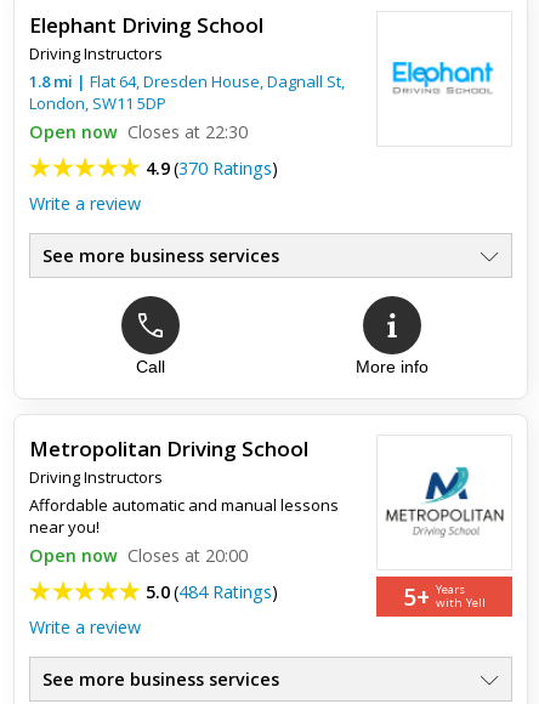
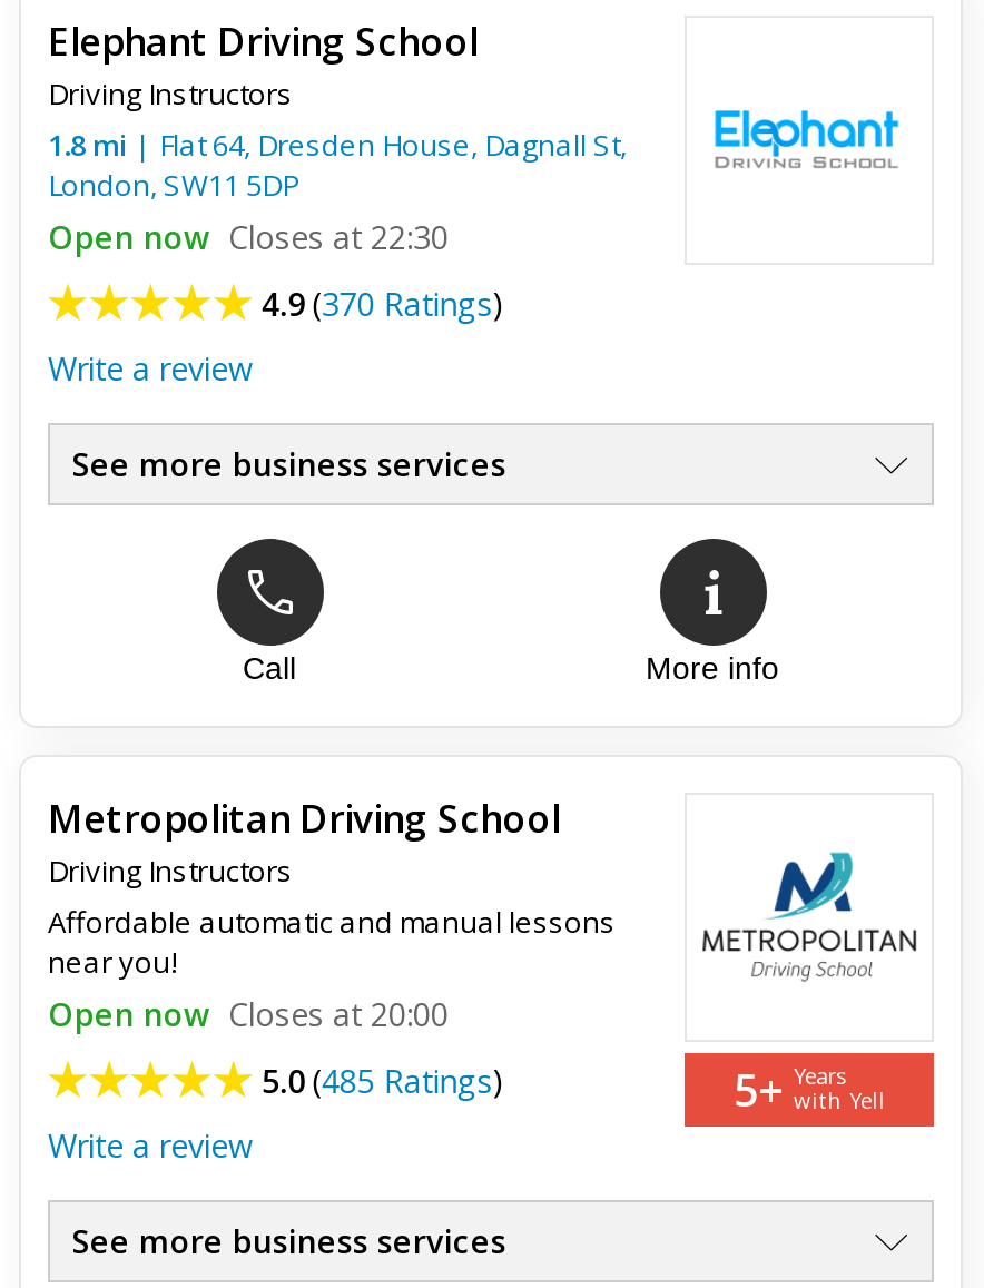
[146,580,278,603] 5.0 (484 Ratings) -> [261,1060,504,1102] 5.0 (485 Ratings)

